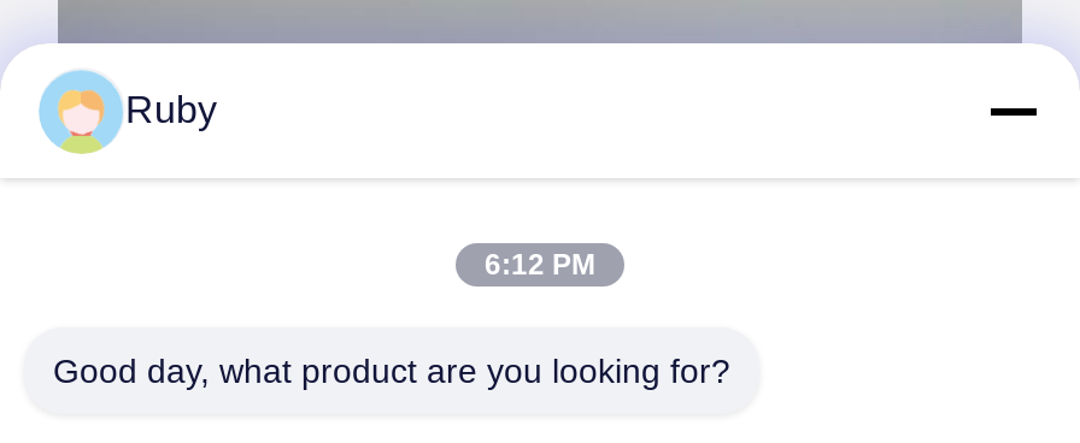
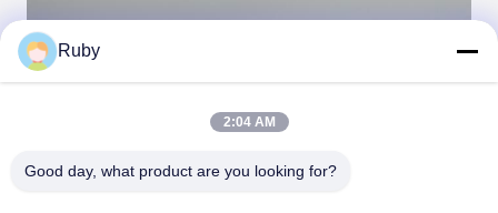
[485,248,595,282] 6:12 PM -> [223,114,275,130] 2:04 AM

